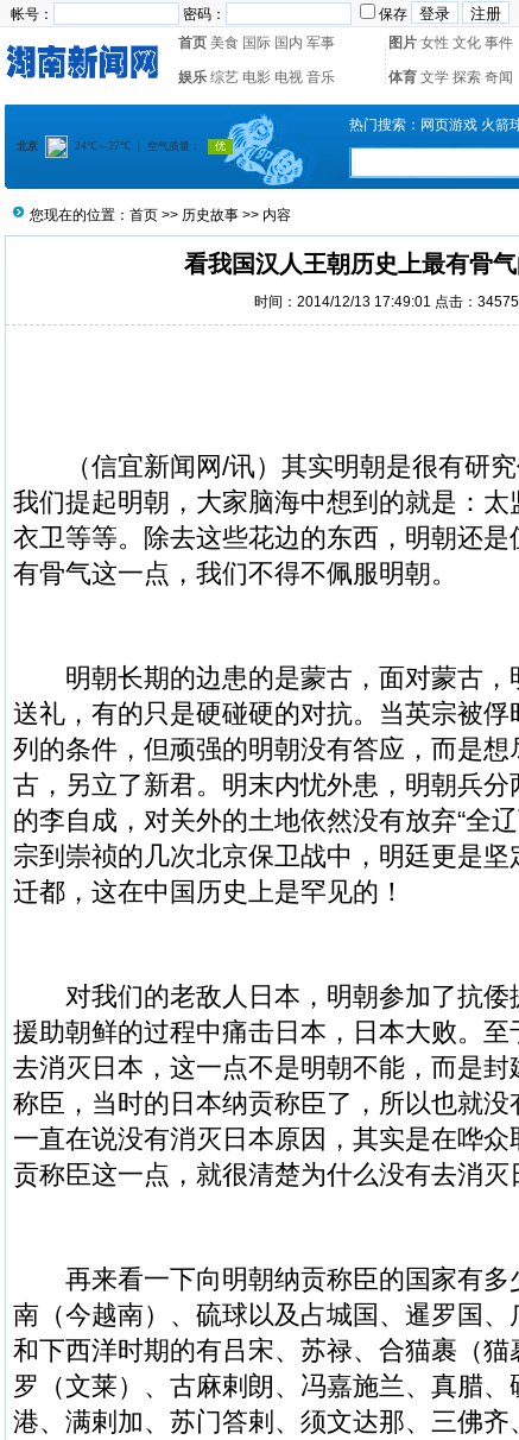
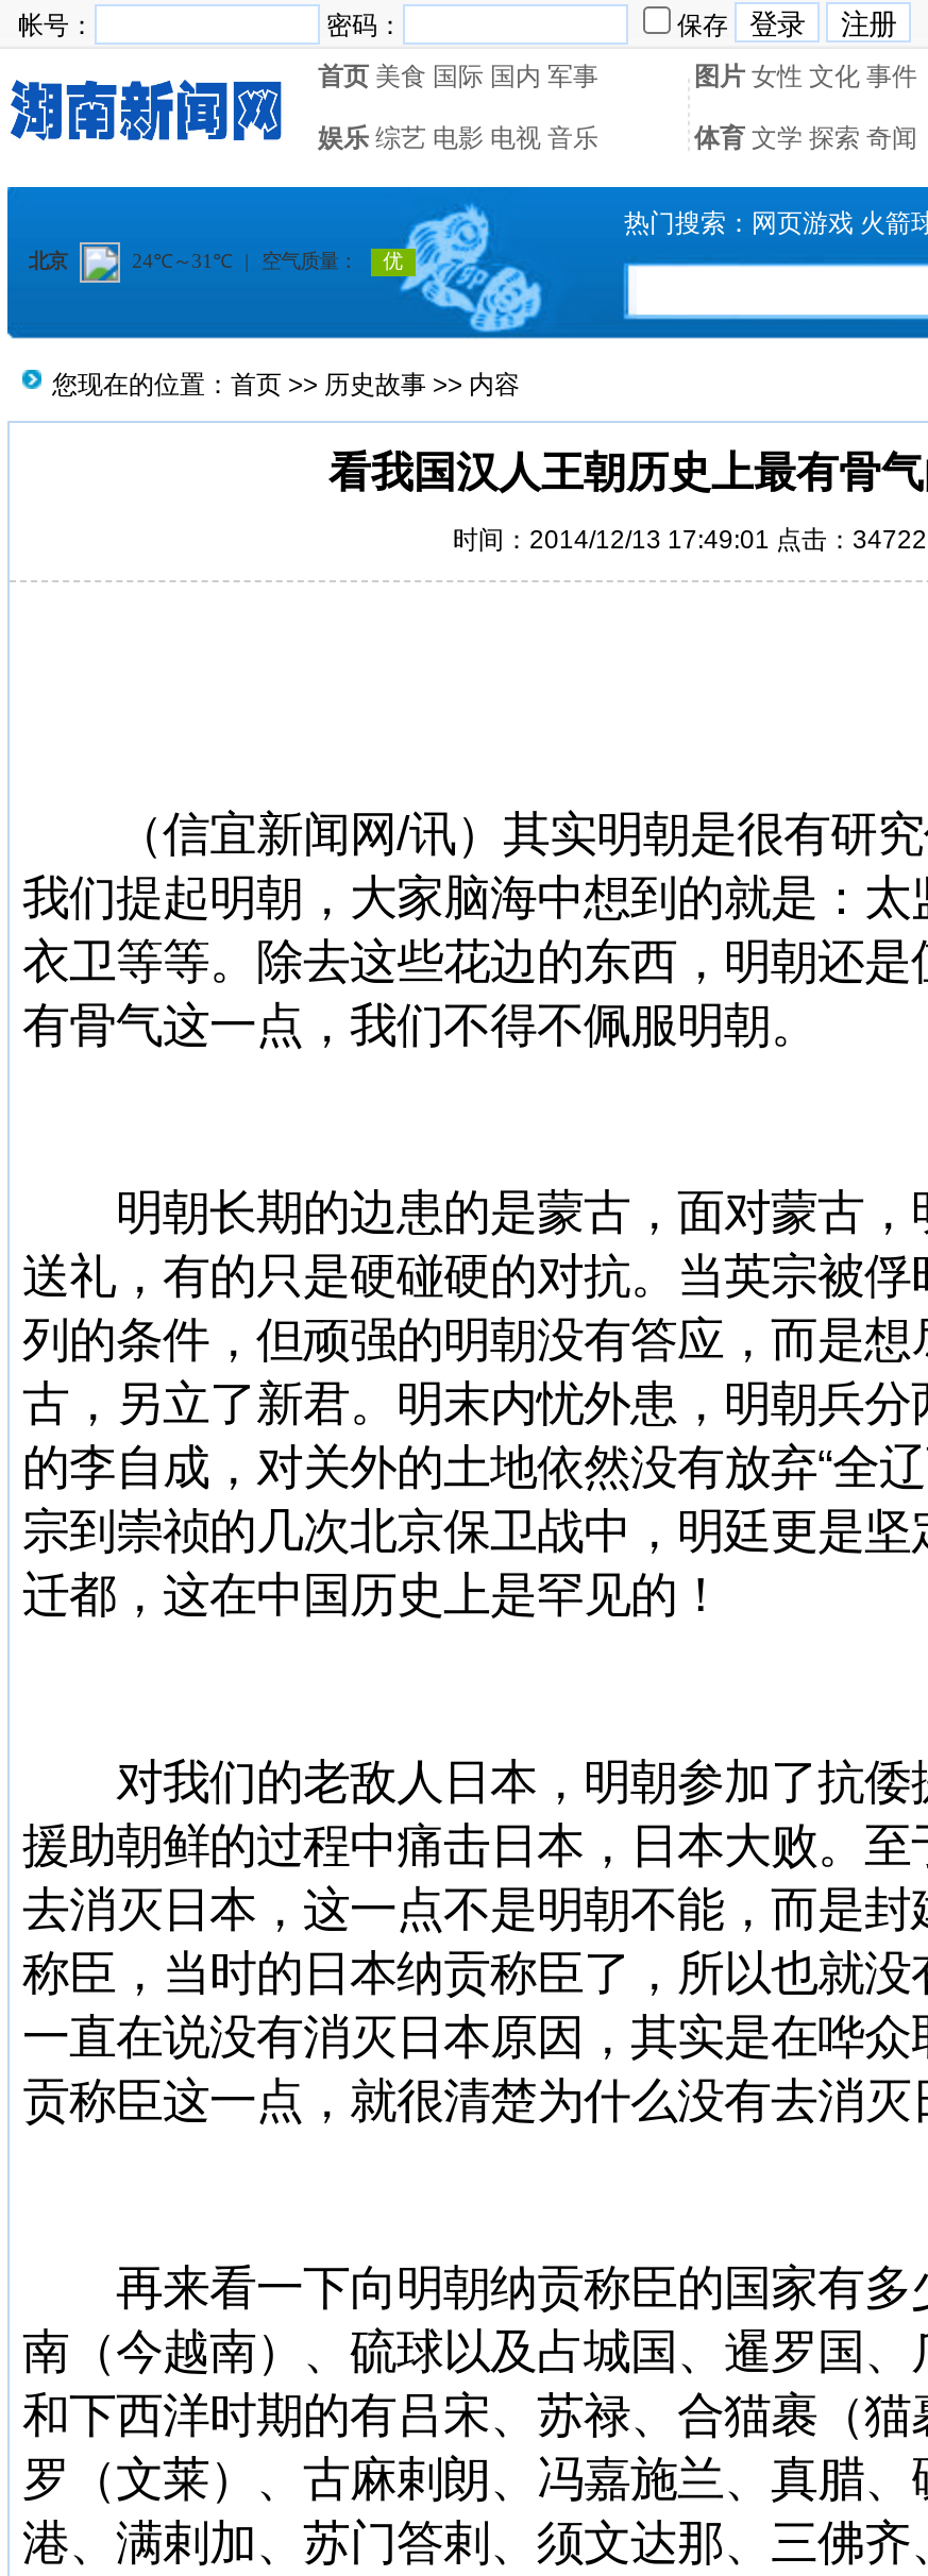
[254,293,518,310] 时间：2014/12/13 17:49:01 点击：34575 -> [453,525,927,555] 时间：2014/12/13 17:49:01 点击：34722

